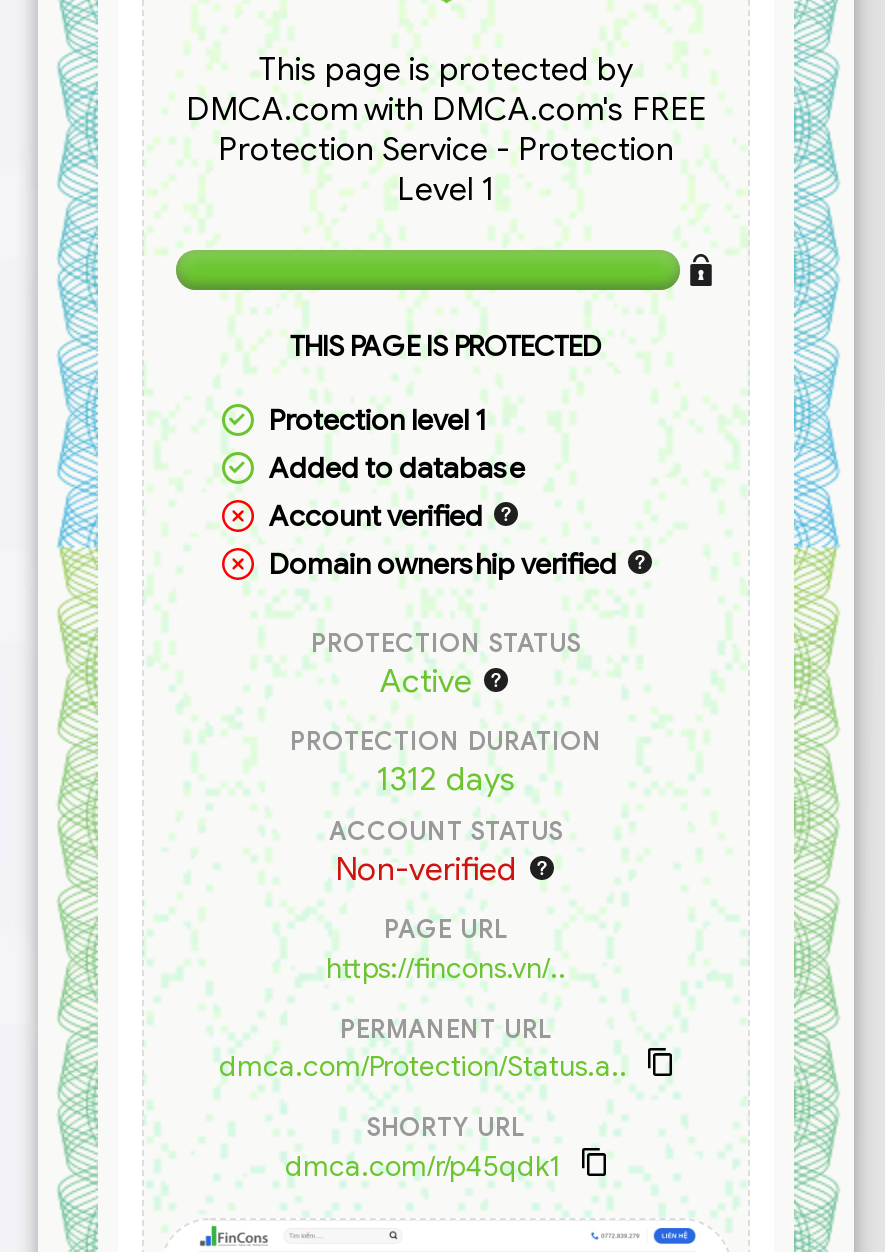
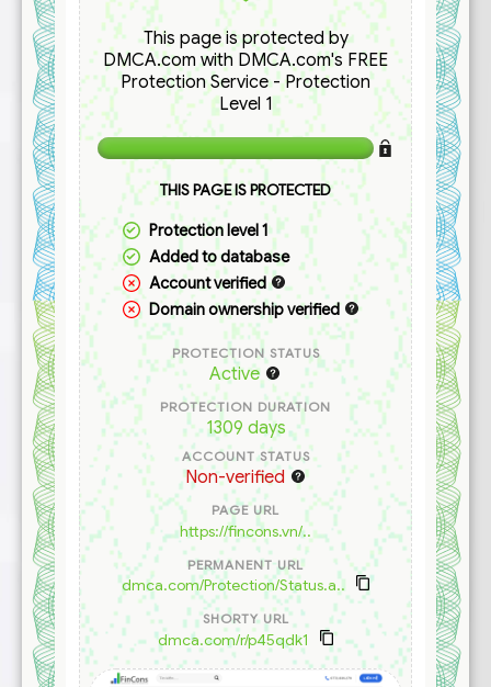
[376,760,516,800] 1312 days -> [205,417,286,439] 1309 days

